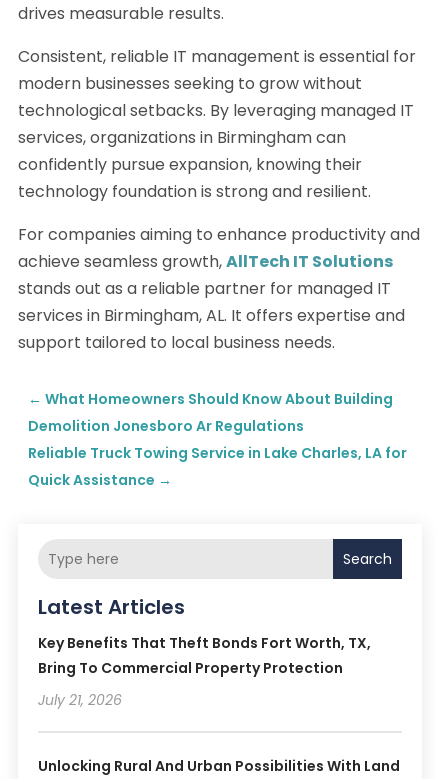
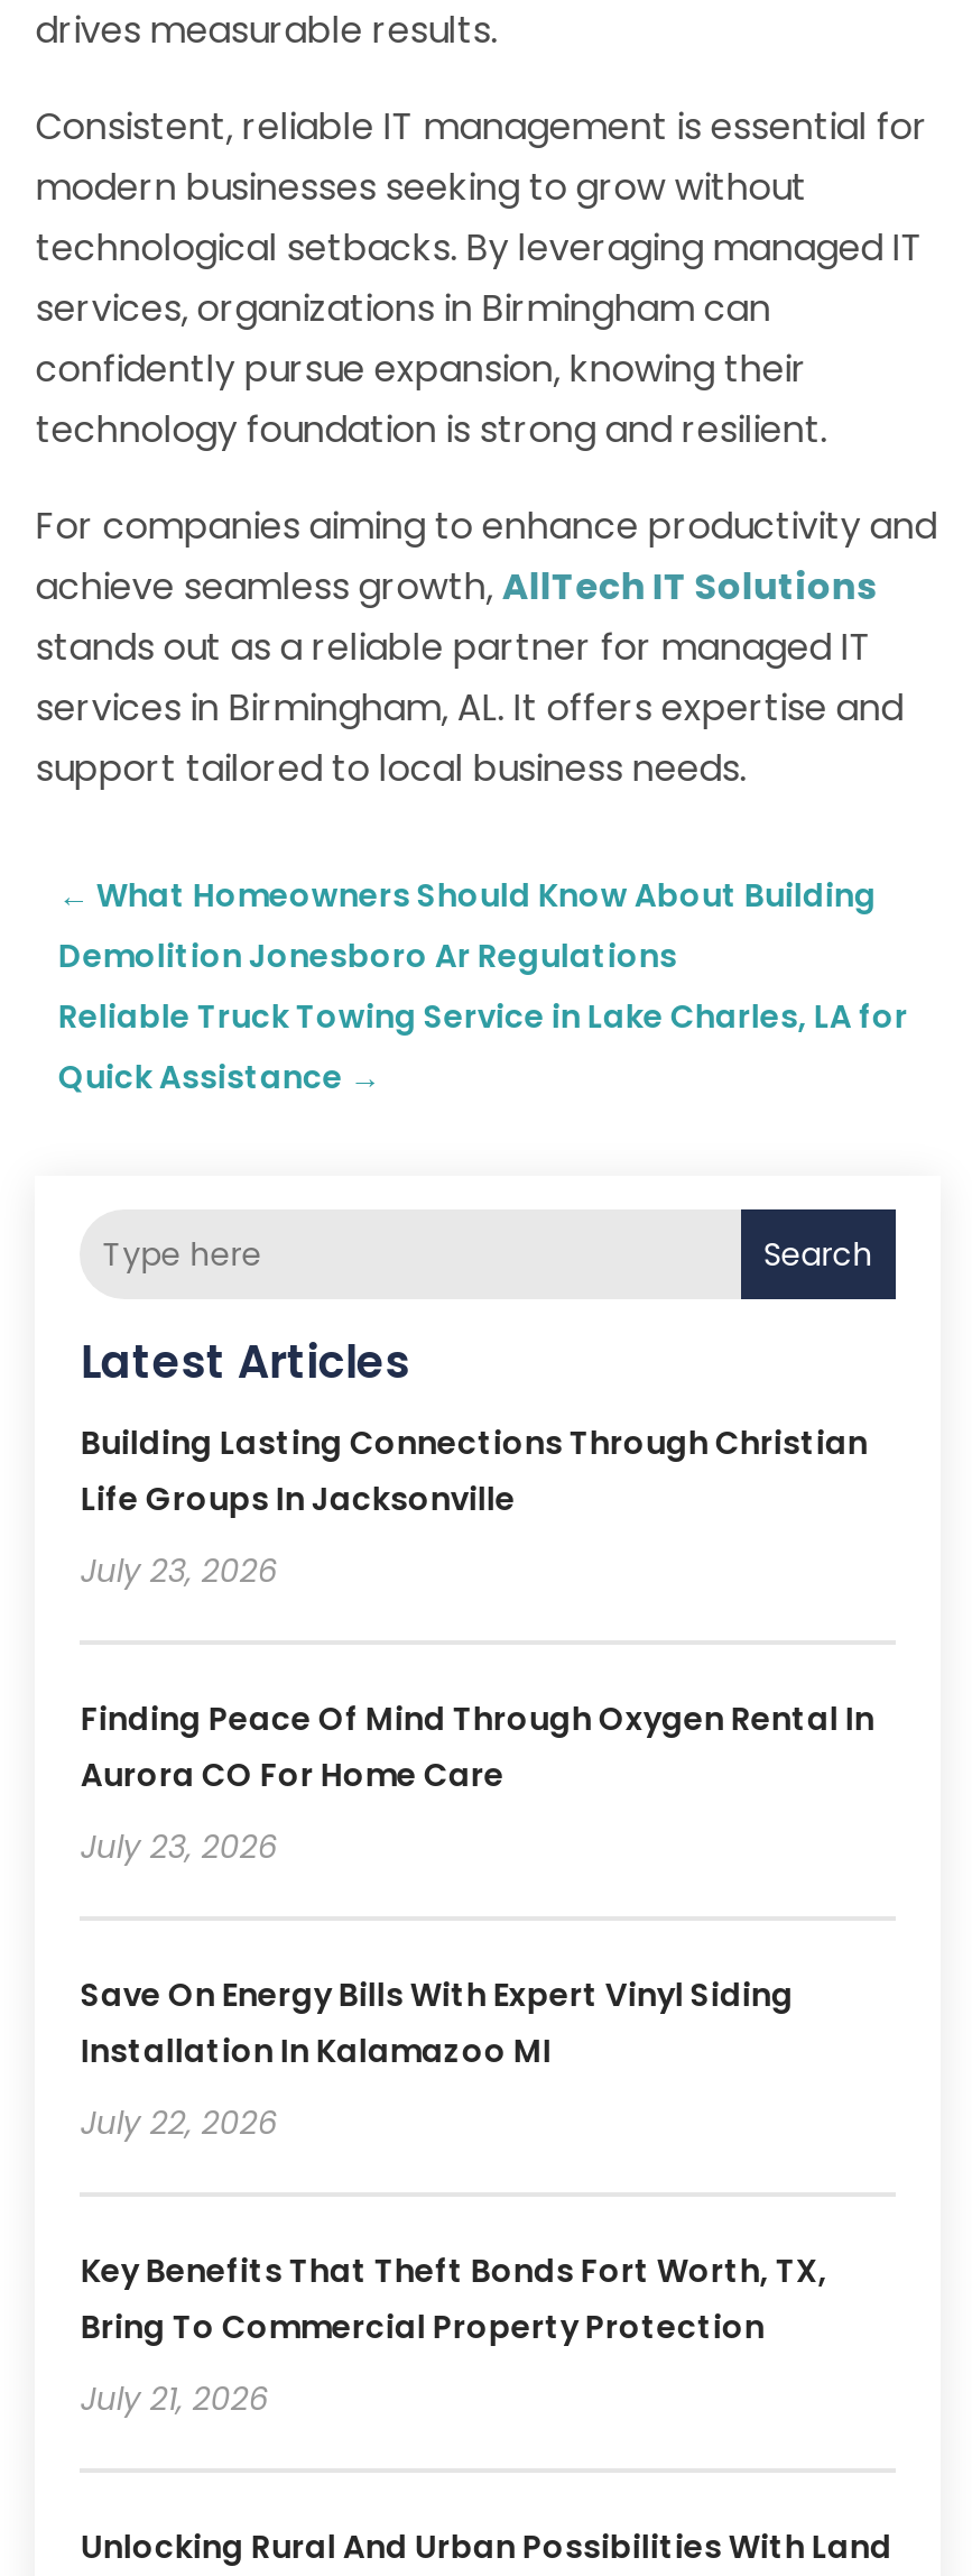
none -> [80,1421,874,2146] Building Lasting Connections Through Christian | Life Groups In Jacksonville | July 23, 2026 | Finding Peace Of Mind Through Oxygen Rental In | Aurora CO For Home Care | July 23, 2026 | Save On Energy Bills With Expert Vinyl Siding | Installation In Kalamazoo MI | July 22, 2026

